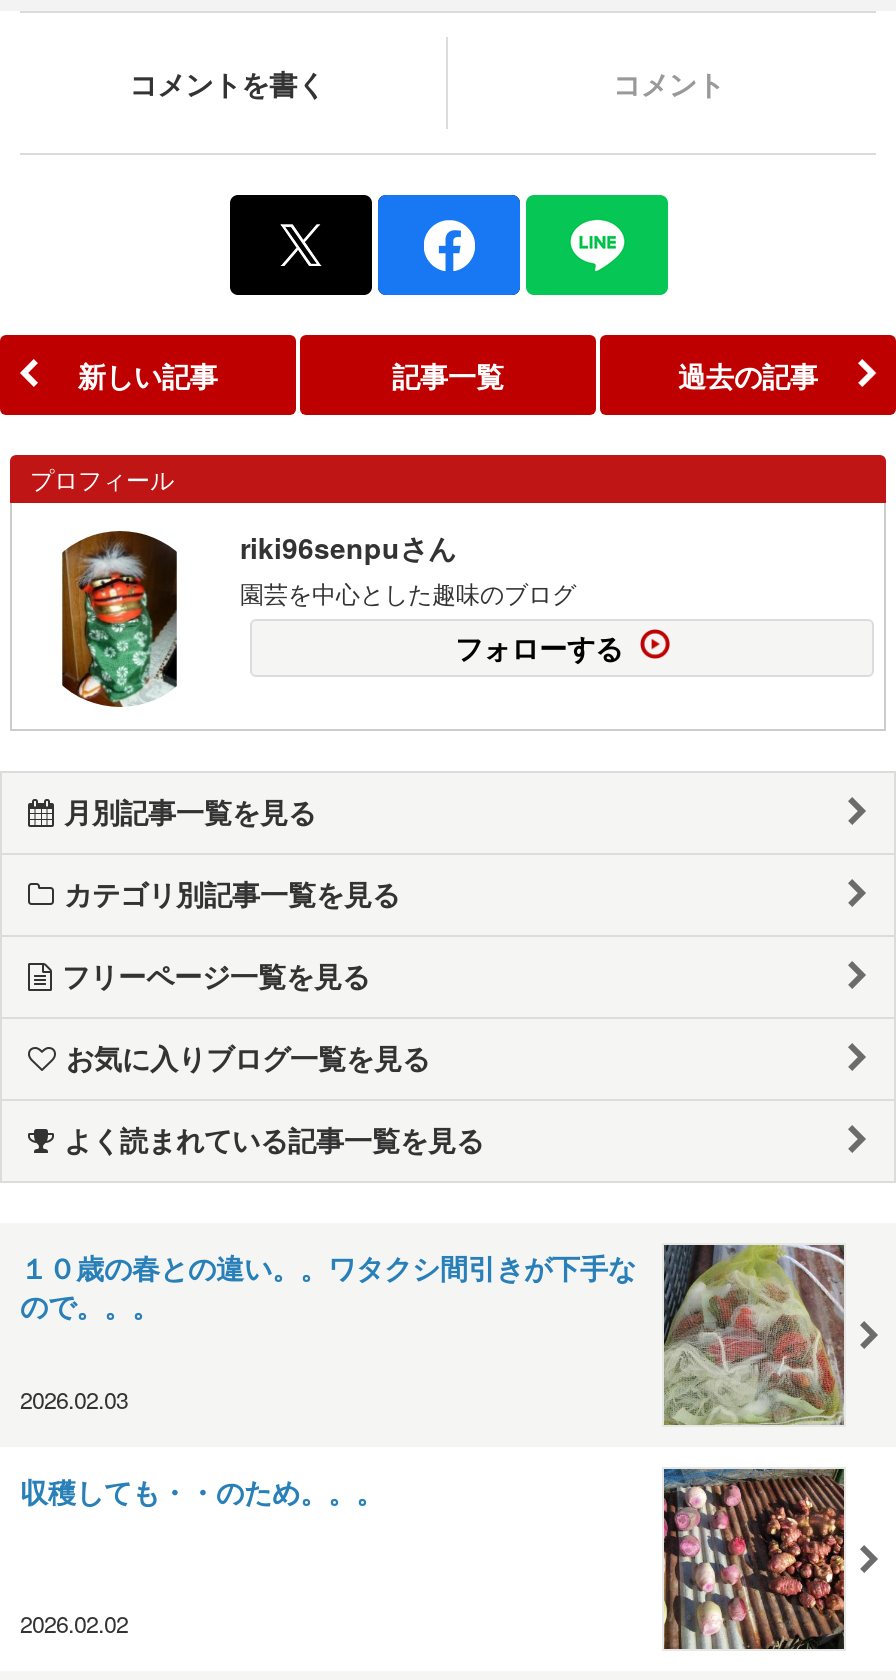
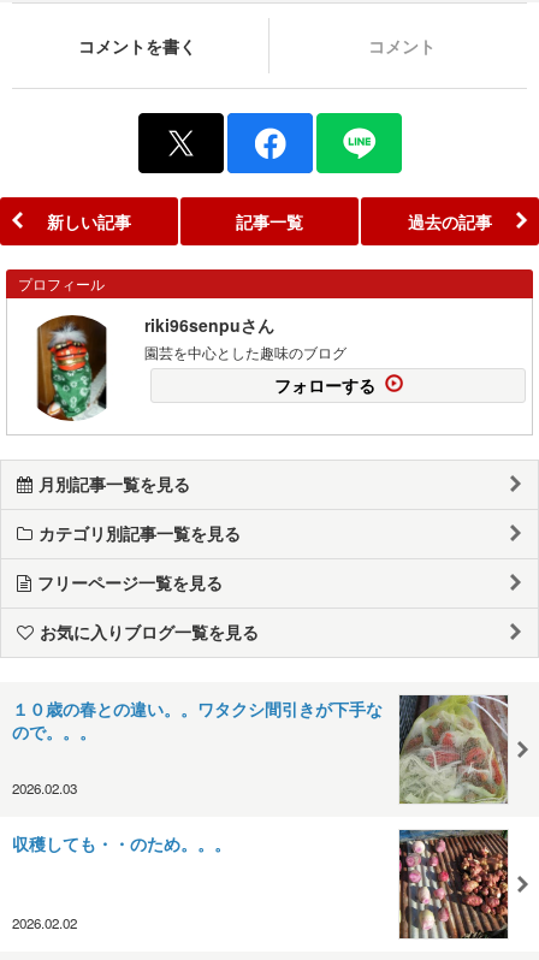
[64,1120,484,1160] よく読まれている記事一覧を見る -> none

